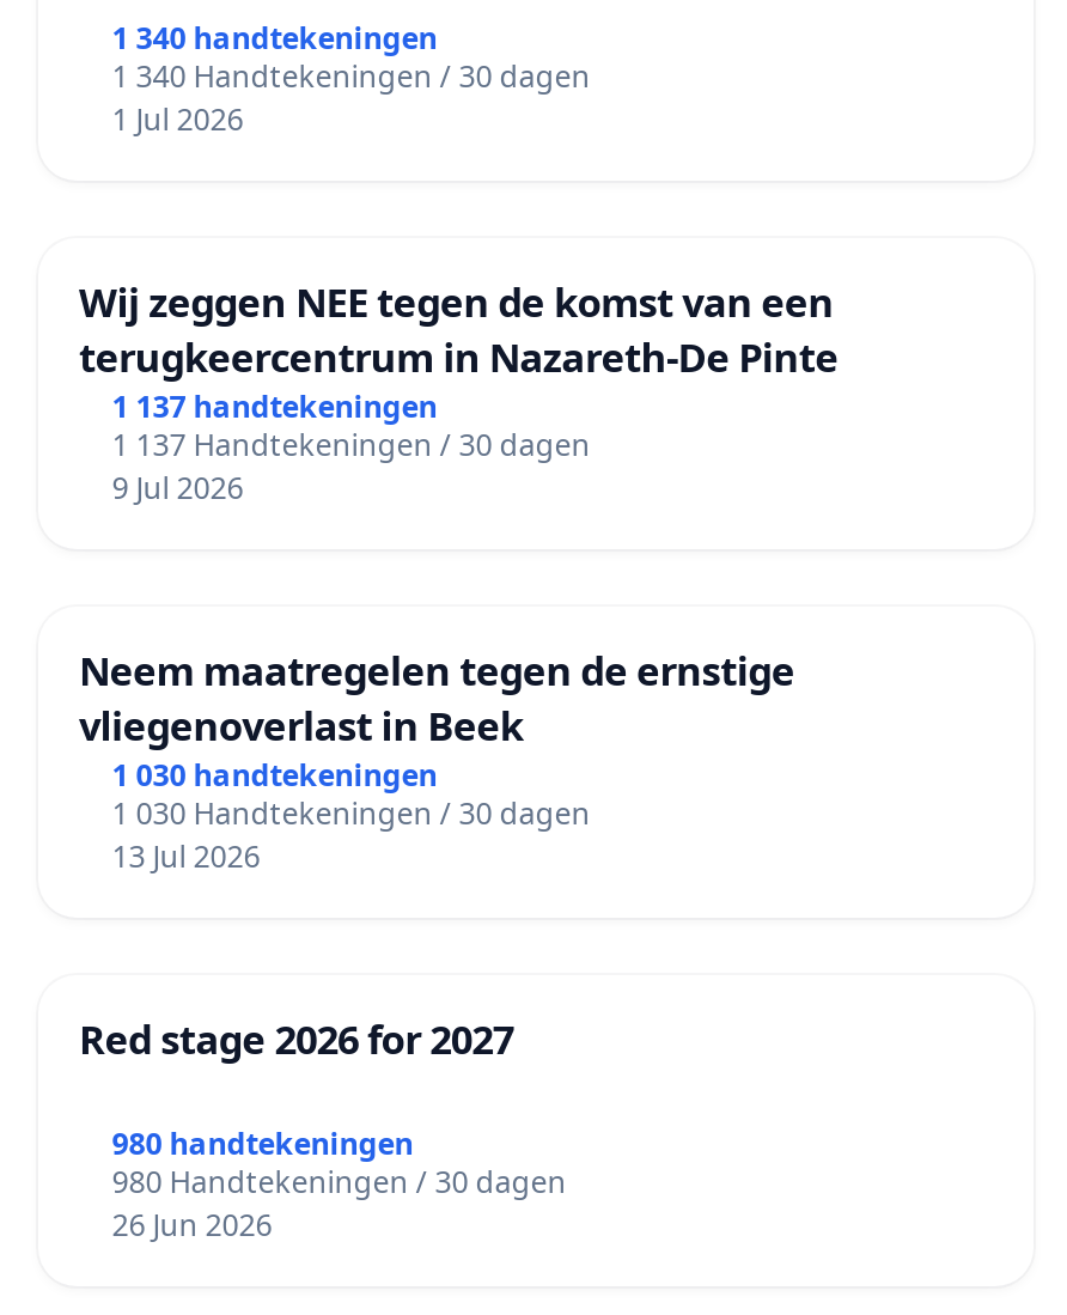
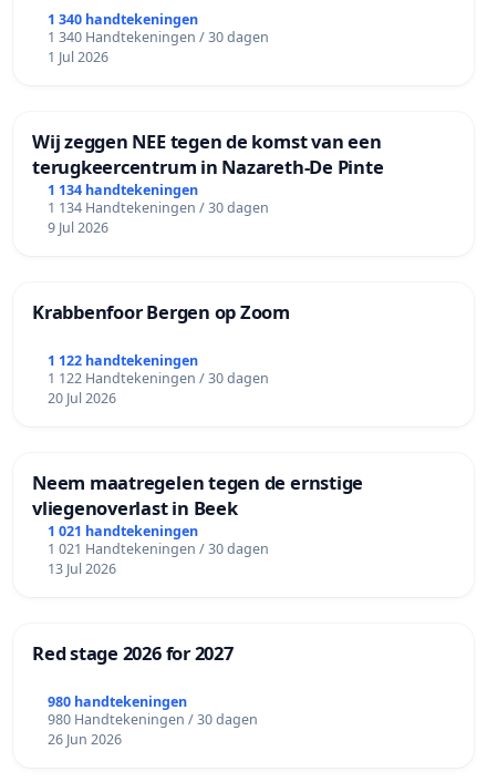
[112,387,437,428] 1 137 handtekeningen -> [47,181,198,200] 1 134 handtekeningen
[112,425,590,466] 1 137 Handtekeningen / 30 dagen -> [47,198,269,217] 1 134 Handtekeningen / 30 dagen
none -> [32,299,290,408] Krabbenfoor Bergen op Zoom | 1 122 handtekeningen | 1 122 Handtekeningen / 30 dagen | 20 Jul 2026
[112,755,437,796] 1 030 handtekeningen -> [47,522,198,540] 1 021 handtekeningen
[112,794,590,834] 1 030 Handtekeningen / 30 dagen -> [47,539,269,558] 1 021 Handtekeningen / 30 dagen

